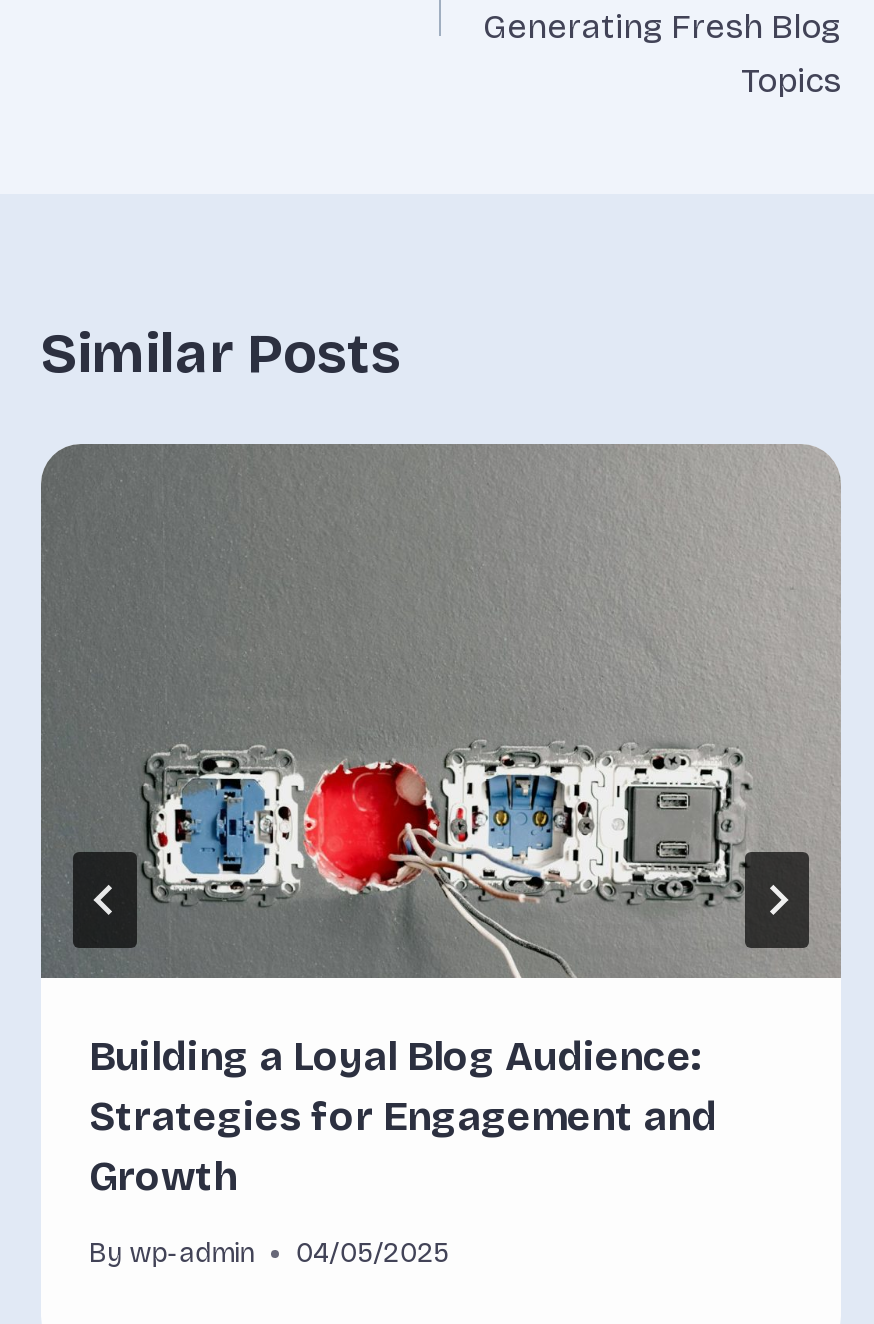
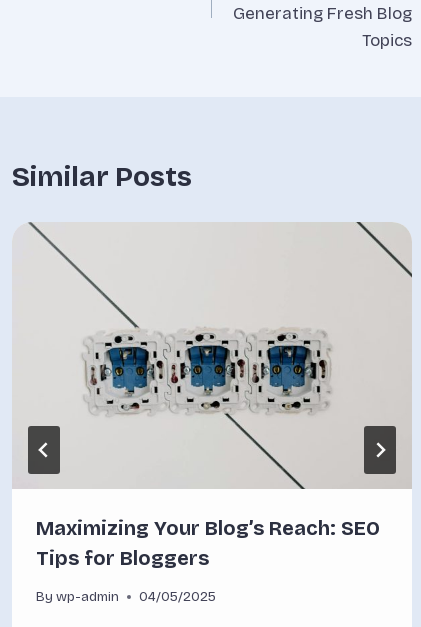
[39,442,841,1200] [image] | Building a Loyal Blog Audience: | Strategies for Engagement and | Growth -> [12,222,412,570] [image] | Maximizing Your Blog’s Reach: SEO | Tips for Bloggers

